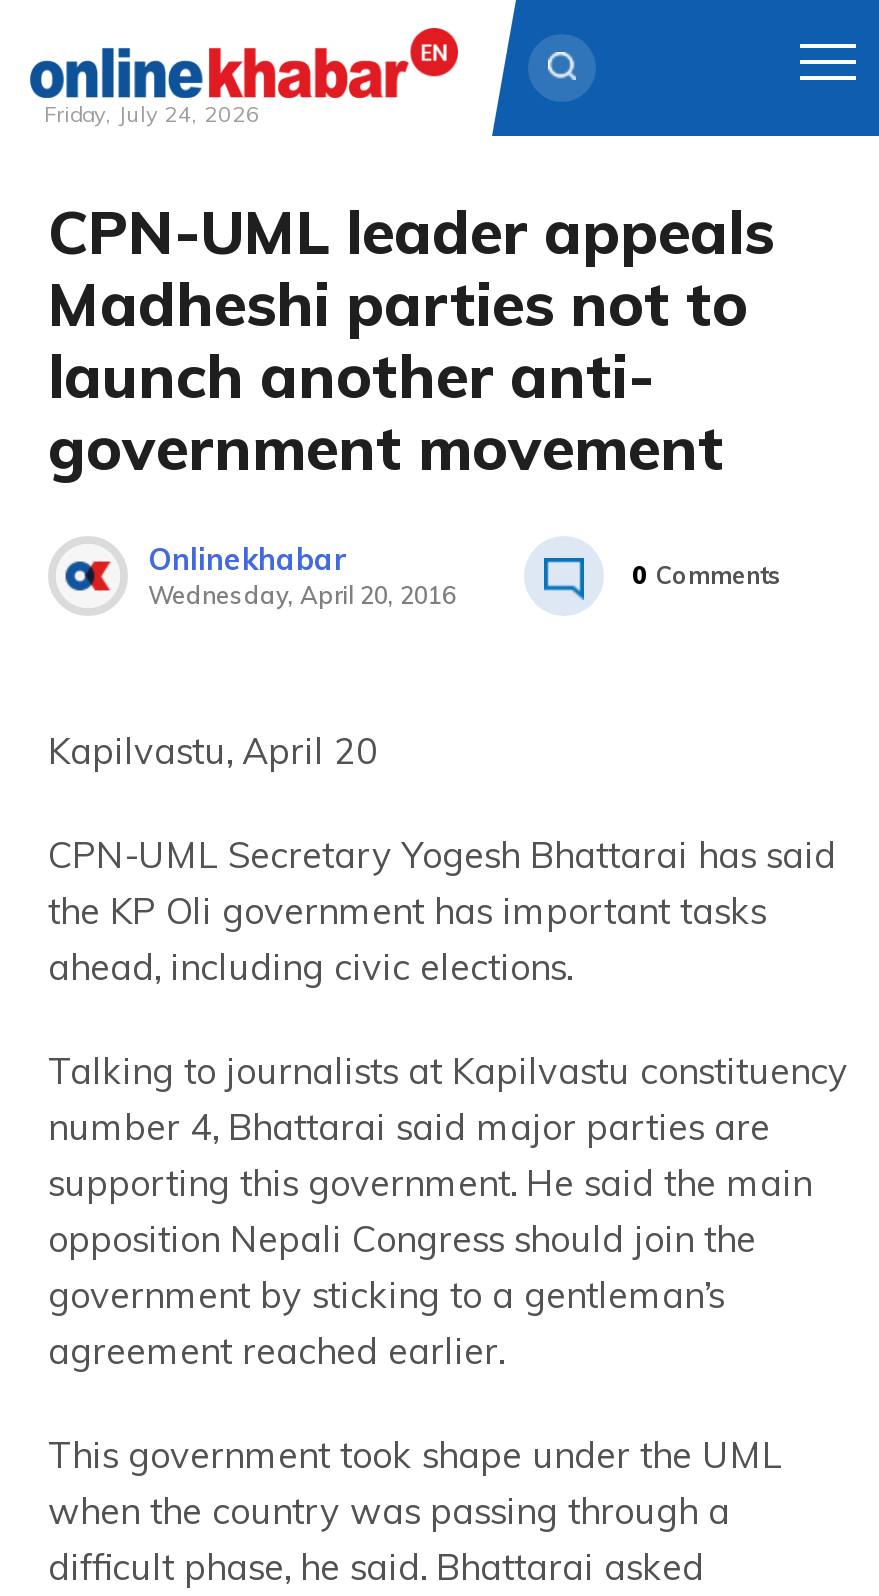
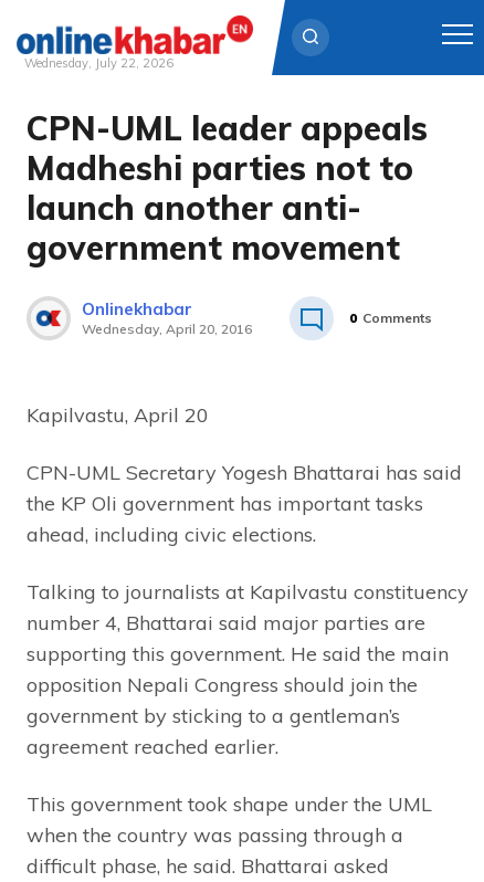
[44,100,260,128] Friday, July 24, 2026 -> [24,55,173,71] Wednesday, July 22, 2026

